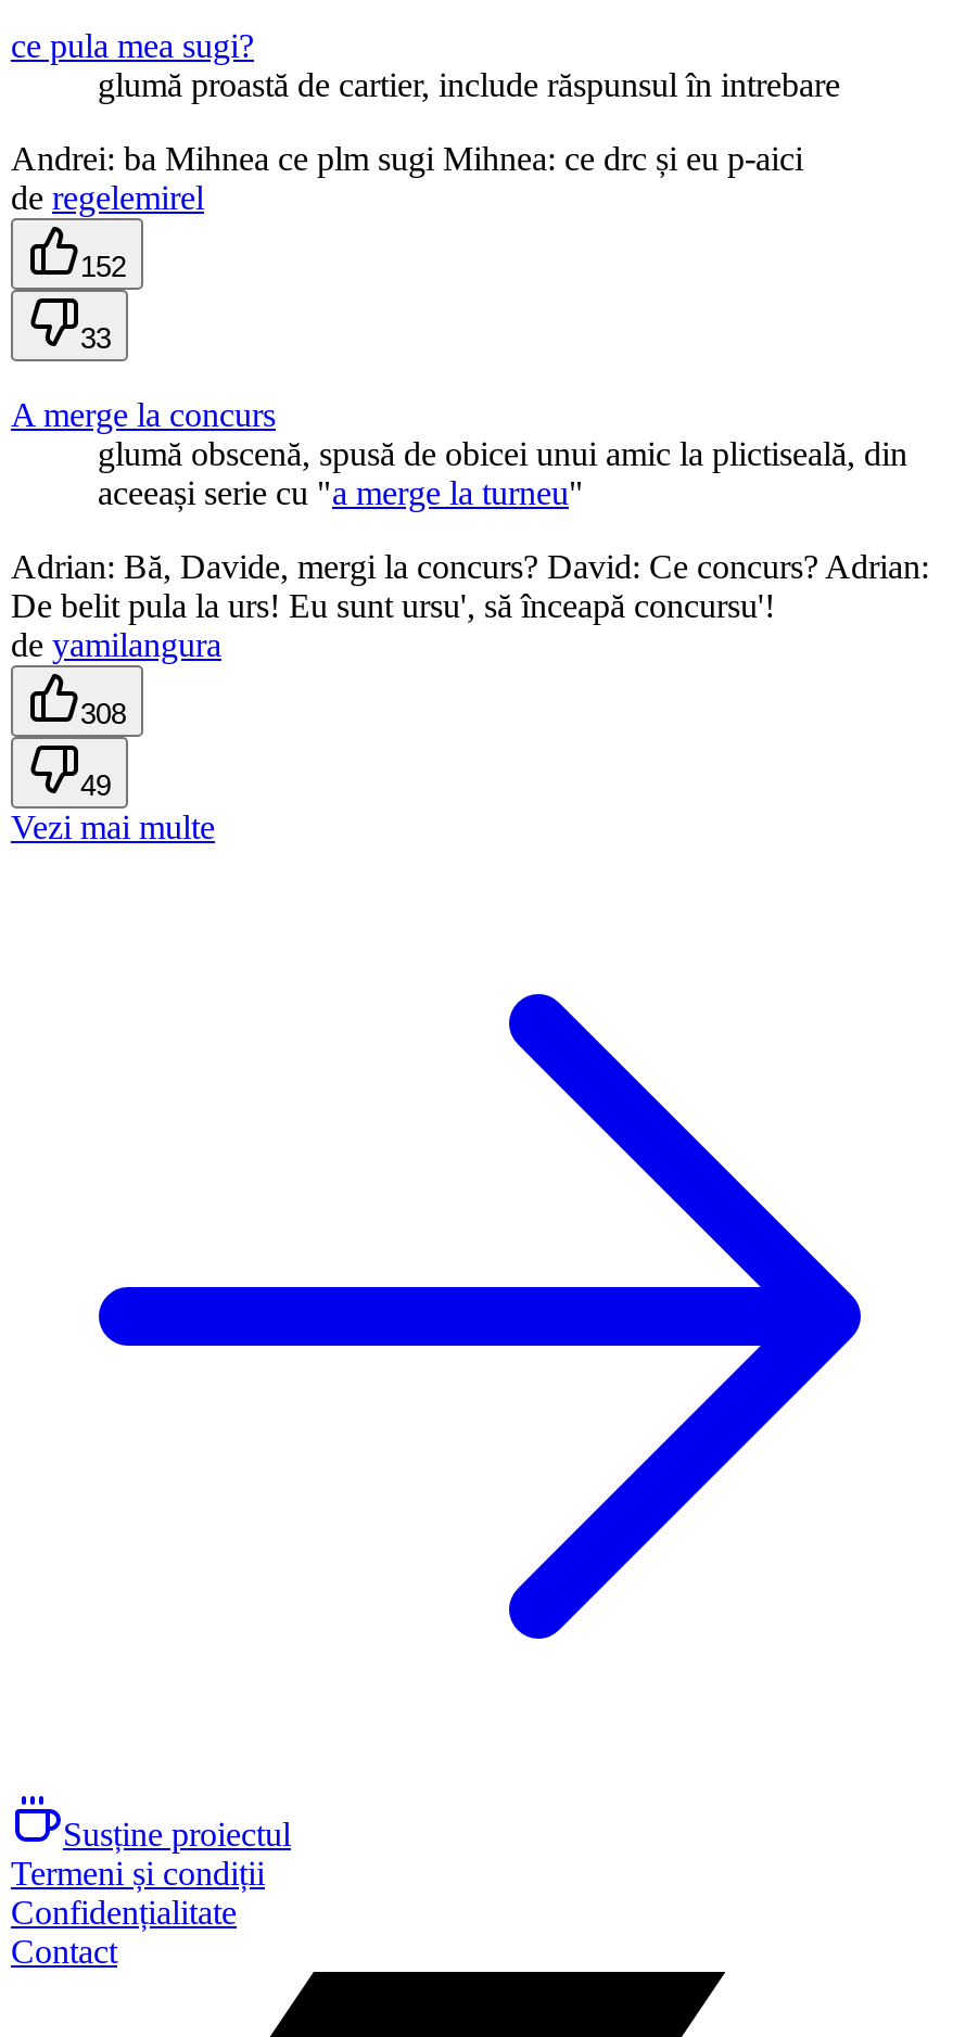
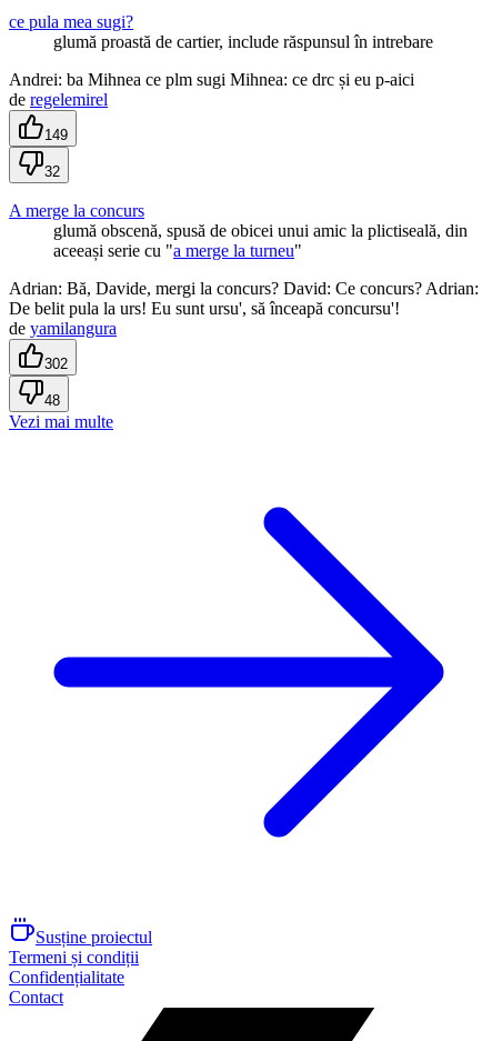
[80,250,126,283] 152 -> [44,126,68,143] 149
[80,322,111,354] 33 -> [44,163,60,180] 32
[80,697,126,730] 308 -> [44,355,68,372] 302
[80,769,111,801] 49 -> [44,392,60,409] 48

